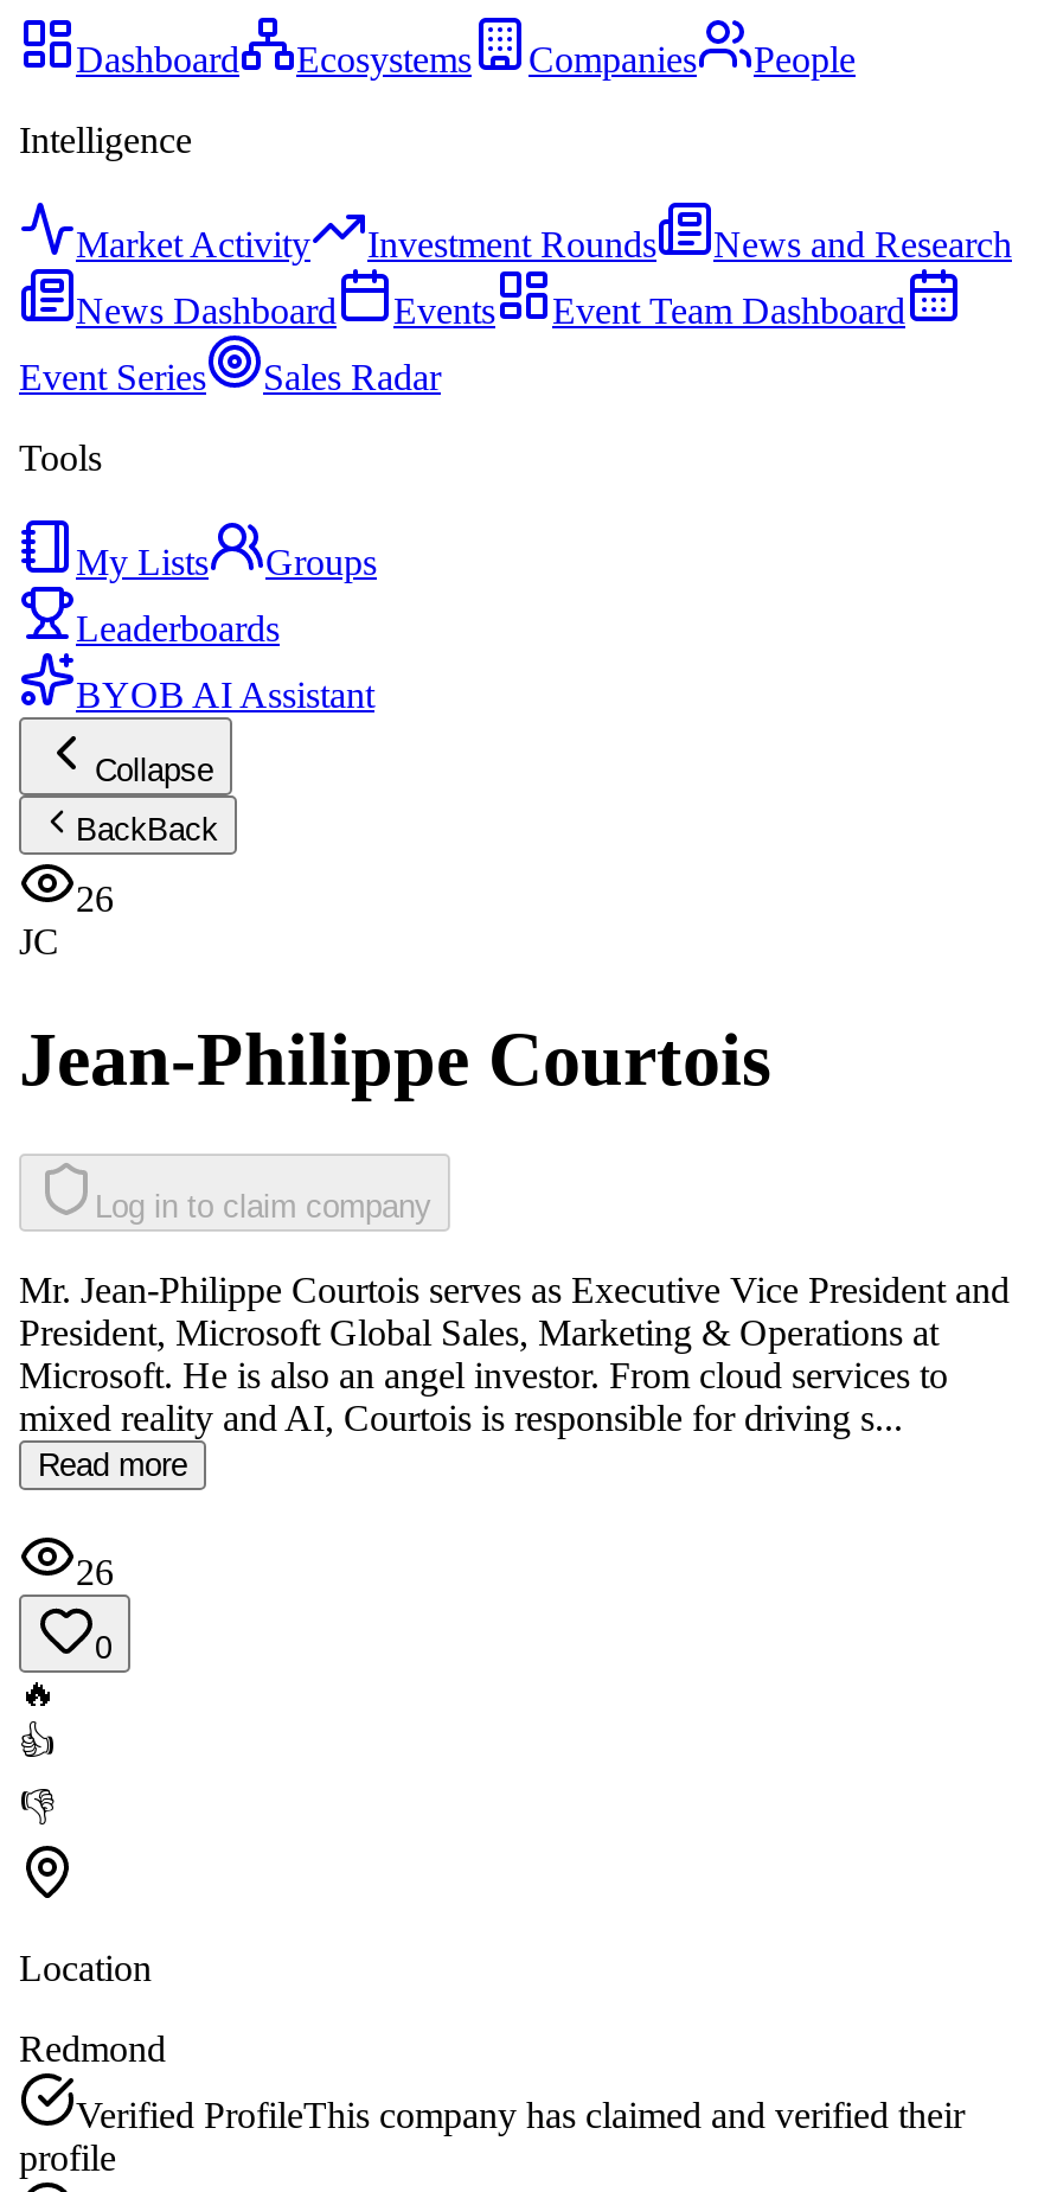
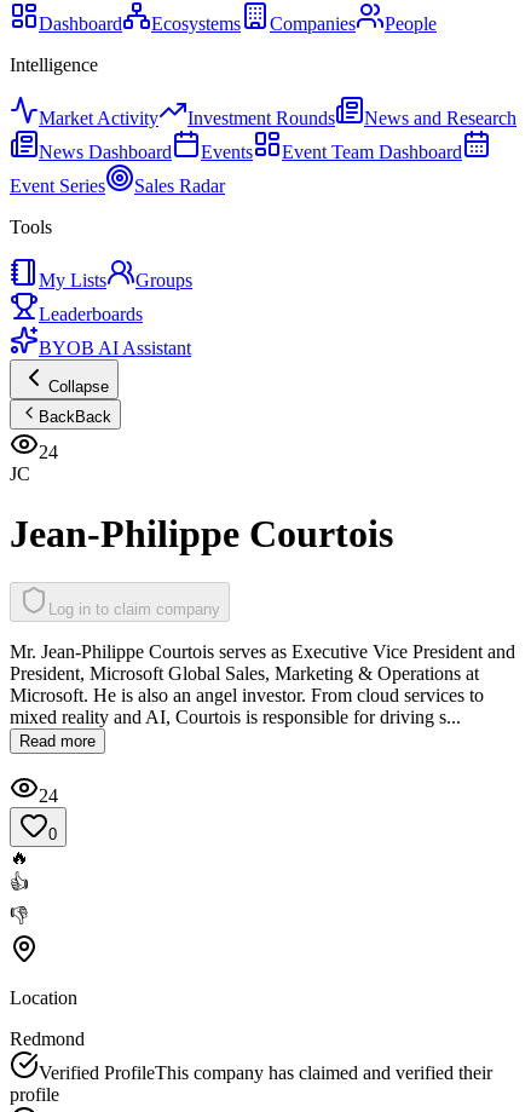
[76,879,114,919] 26 -> [39,442,58,462] 24
[76,1552,114,1592] 26 -> [39,785,58,806] 24

